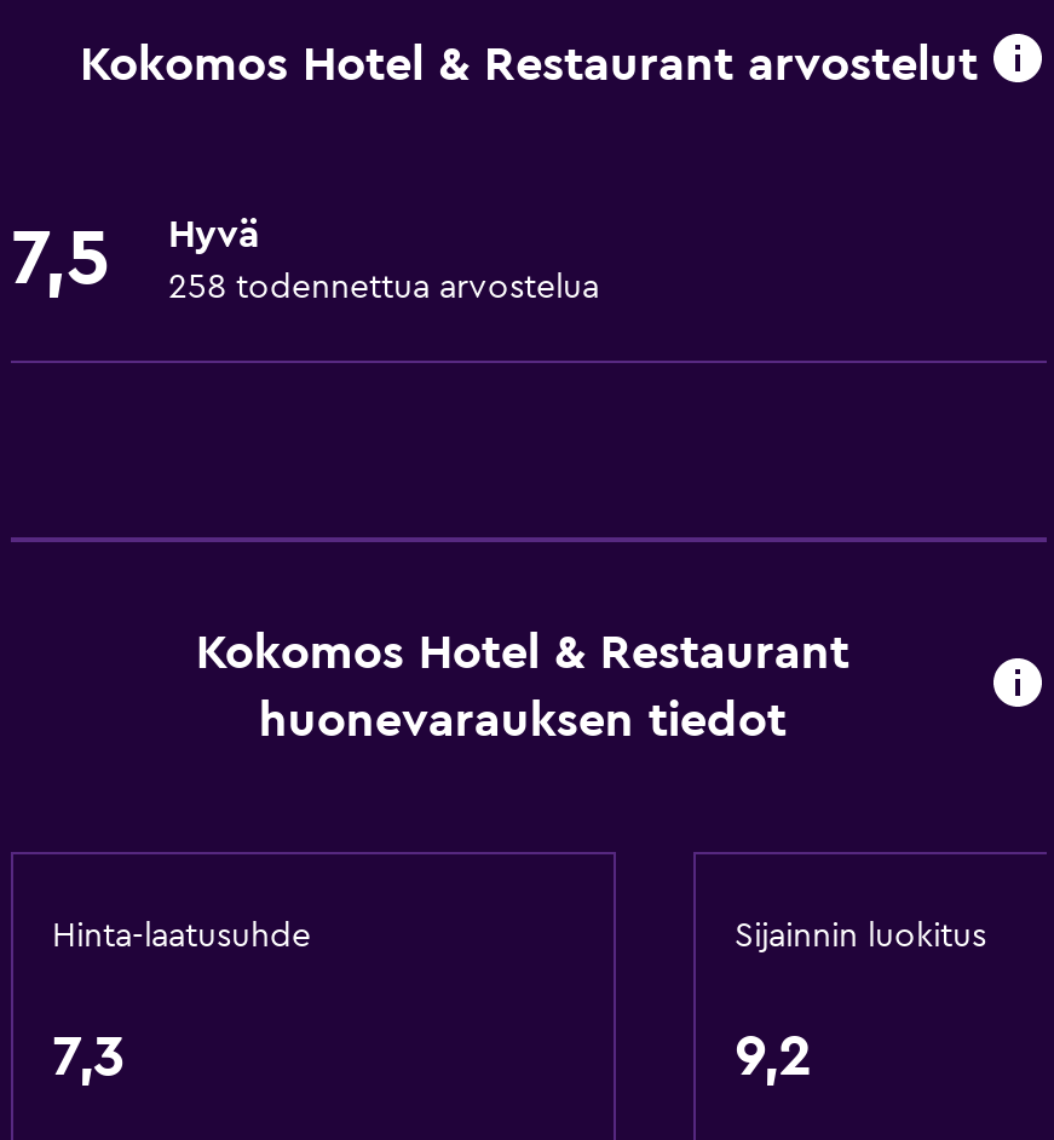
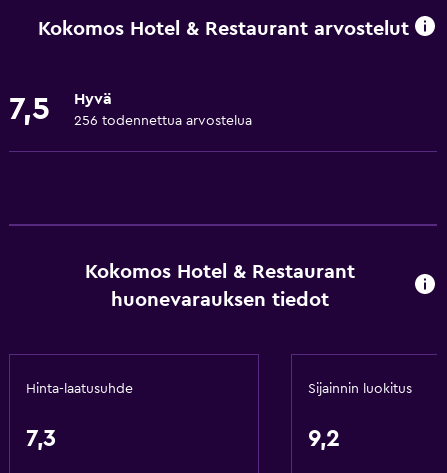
[168,271,599,305] 258 todennettua arvostelua -> [74,114,252,128] 256 todennettua arvostelua

